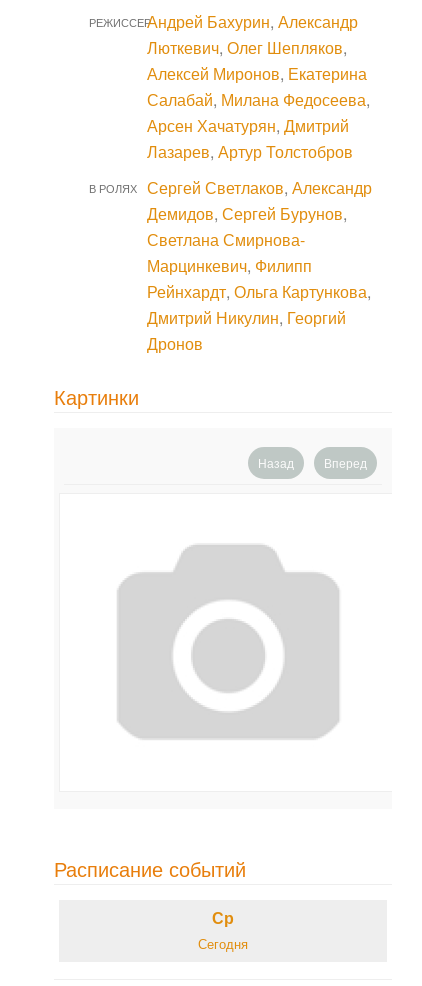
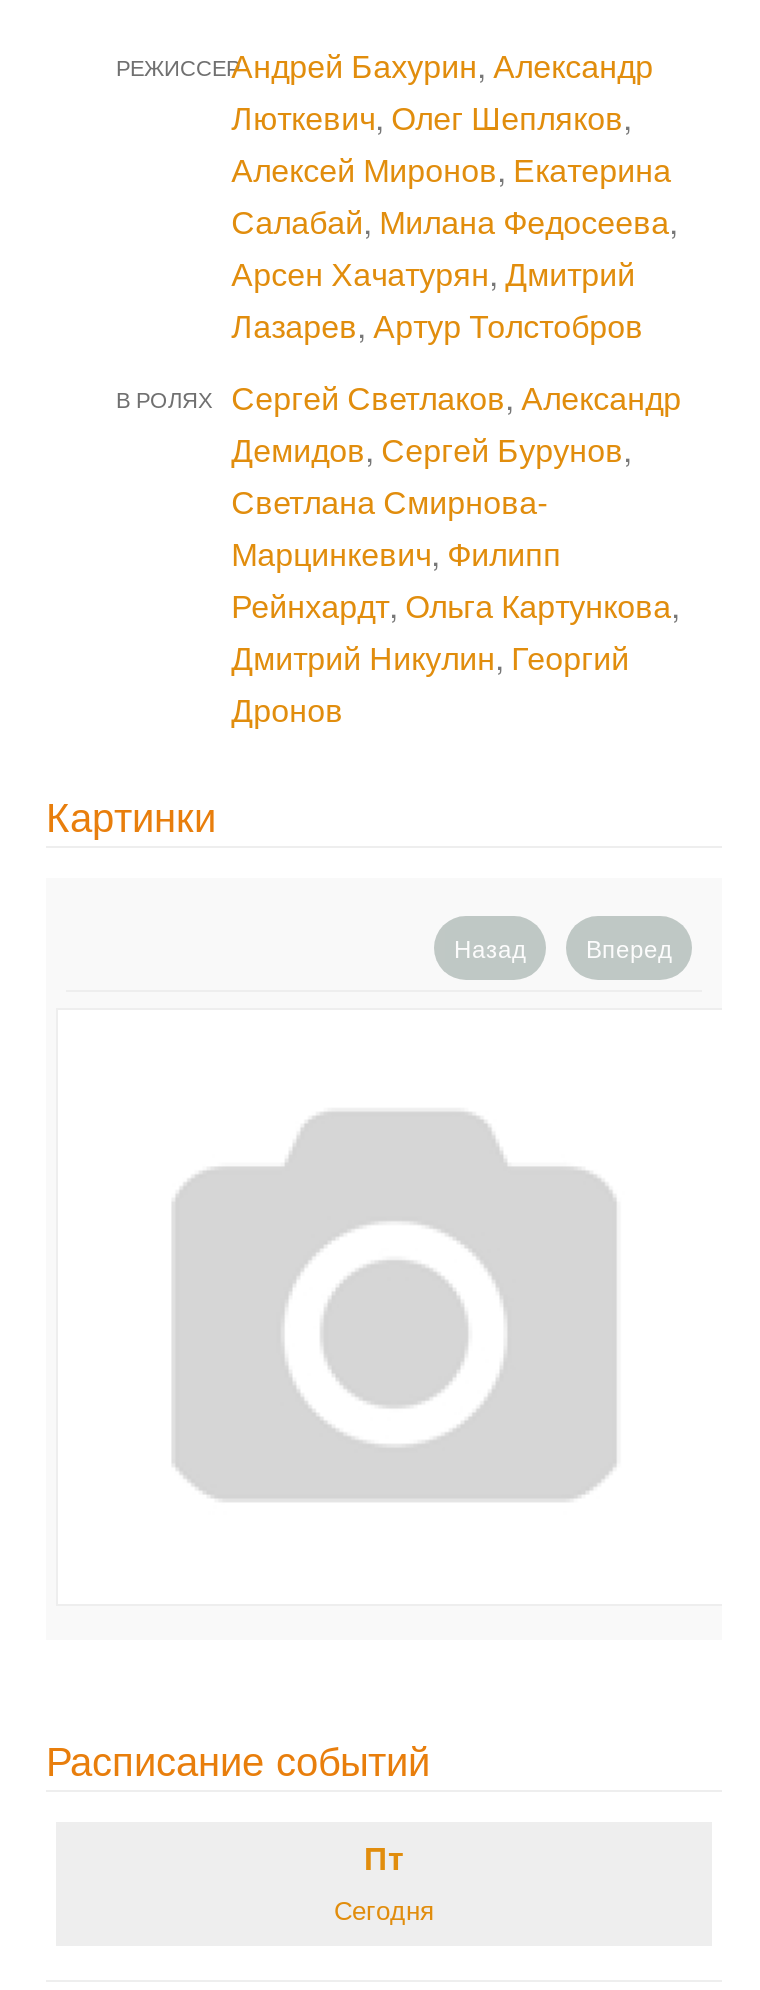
[212,906,234,929] Ср -> [364,1834,404,1880] Пт

